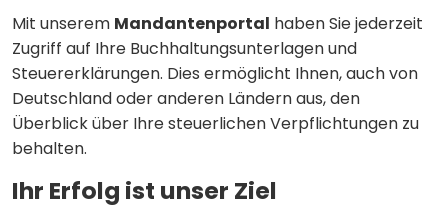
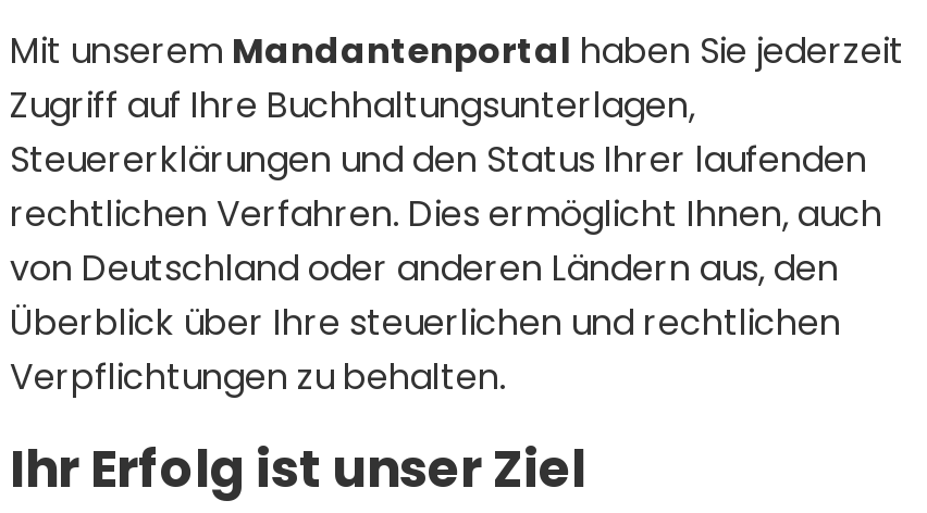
[12,37,419,160] Zugriff auf Ihre Buchhaltungsunterlagen und | Steuererklärungen. Dies ermöglicht Ihnen, auch von | Deutschland oder anderen Ländern aus, den | Überblick über Ihre steuerlichen Verpflichtungen zu | behalten. -> [10,80,882,402] Zugriff auf Ihre Buchhaltungsunterlagen, | Steuererklärungen und den Status Ihrer laufenden | rechtlichen Verfahren. Dies ermöglicht Ihnen, auch | von Deutschland oder anderen Ländern aus, den | Überblick über Ihre steuerlichen und rechtlichen | Verpflichtungen zu behalten.

